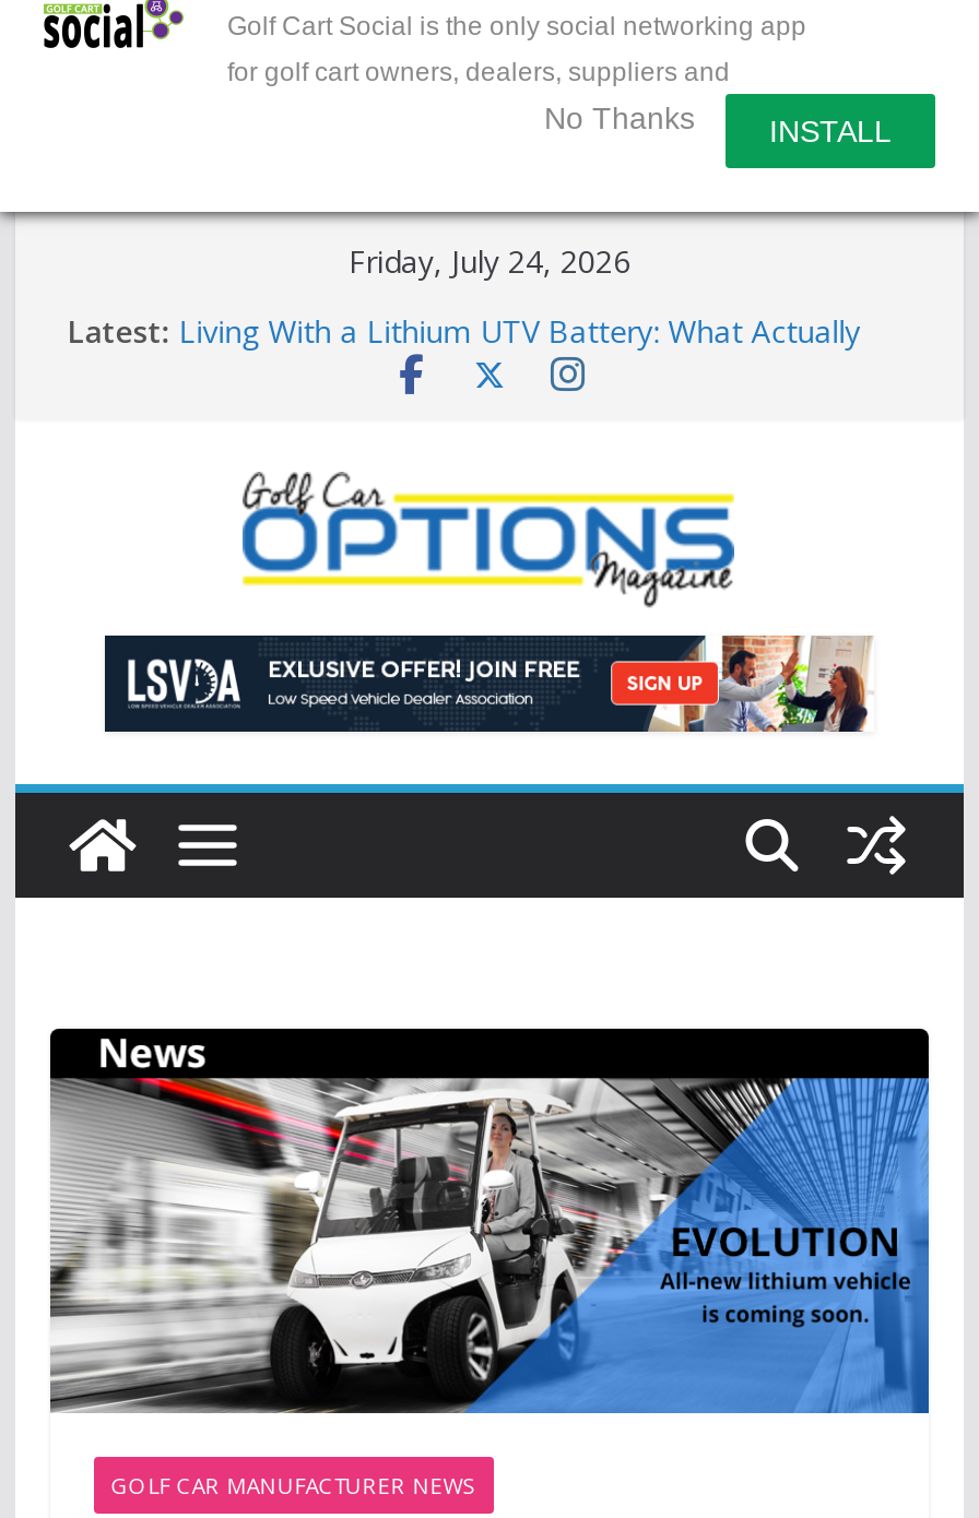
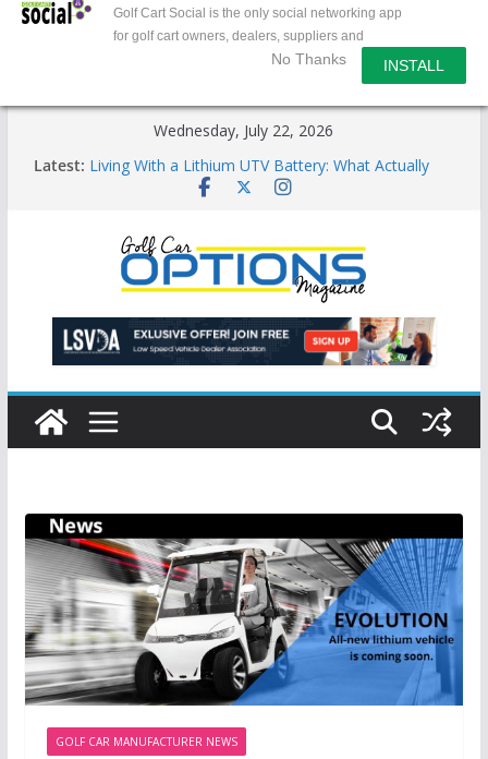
[349,240,630,282] Friday, July 24, 2026 -> [154,120,334,141] Wednesday, July 22, 2026

